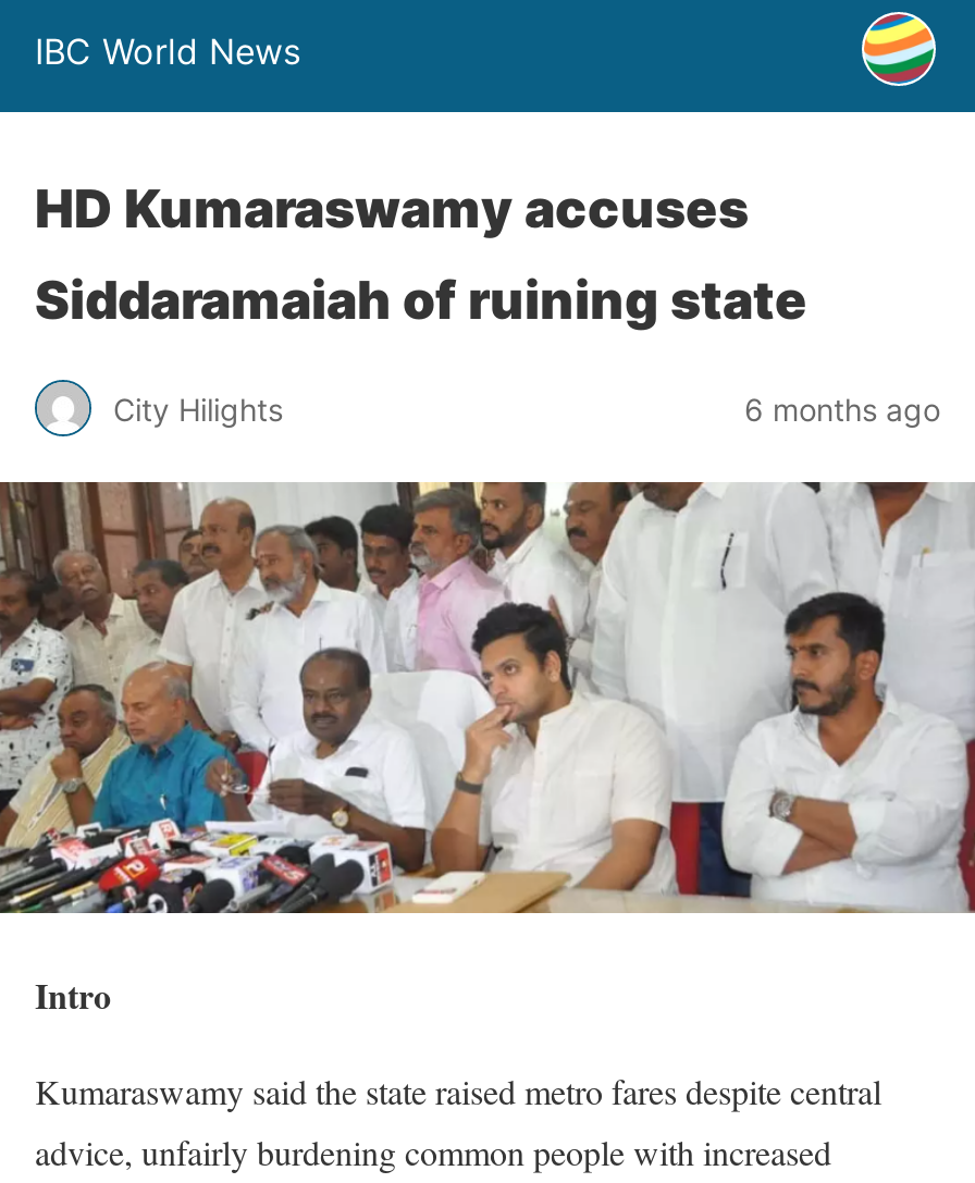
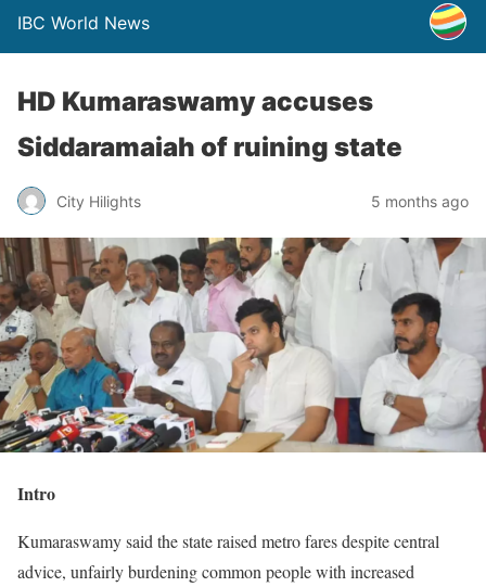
[744,390,940,427] 6 months ago -> [371,192,469,210] 5 months ago

